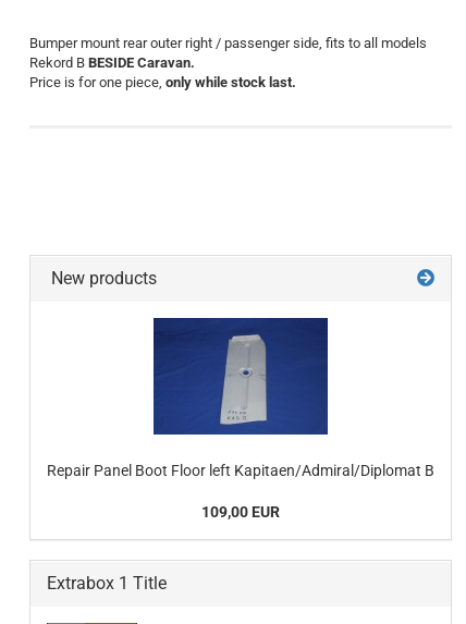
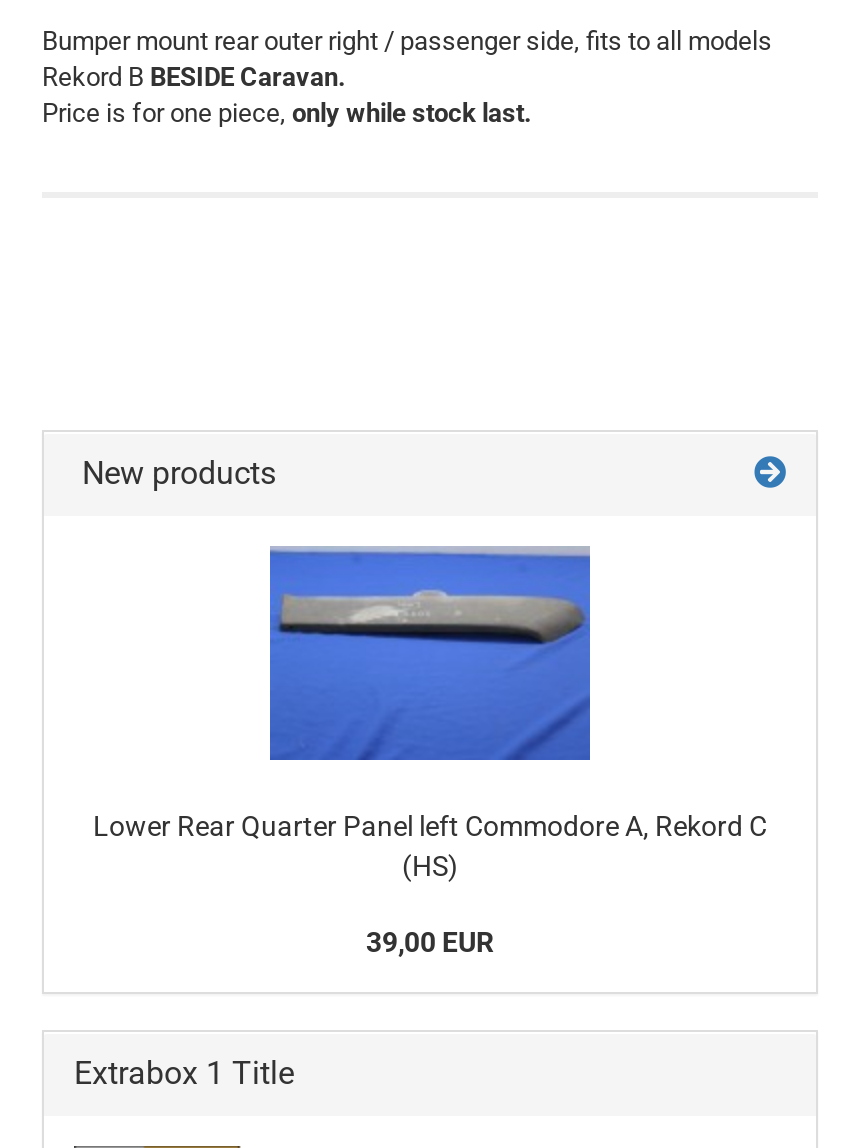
[47,318,434,479] [image] | Repair Panel Boot Floor left Kapitaen/Admiral/Diplomat B -> [93,548,767,882] [image] | Lower Rear Quarter Panel left Commodore A, Rekord C | (HS)
[201,503,280,521] 109,00 EUR -> [366,926,494,958] 39,00 EUR

